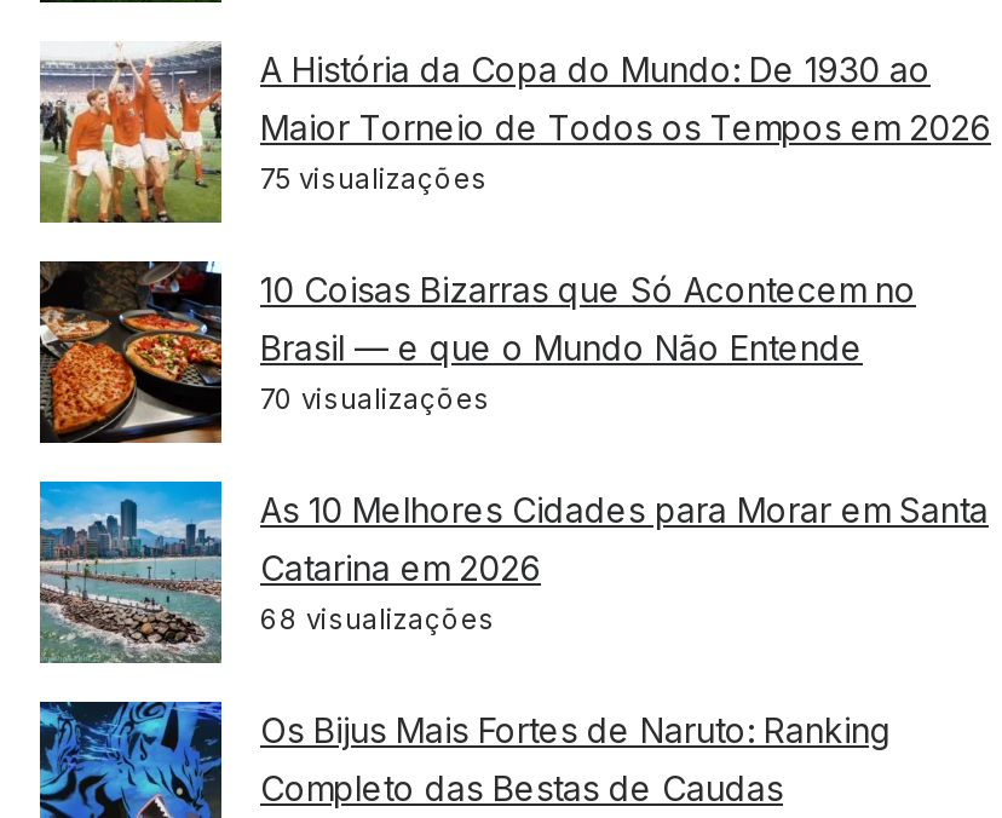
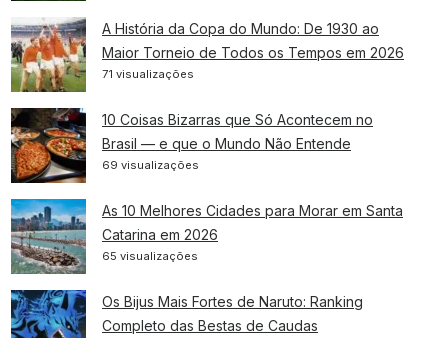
[260,161,488,195] 75 visualizações -> [102,67,194,81] 71 visualizações
[260,382,490,416] 70 visualizações -> [102,158,199,172] 69 visualizações
[260,602,495,636] 68 visualizações -> [102,249,198,263] 65 visualizações

